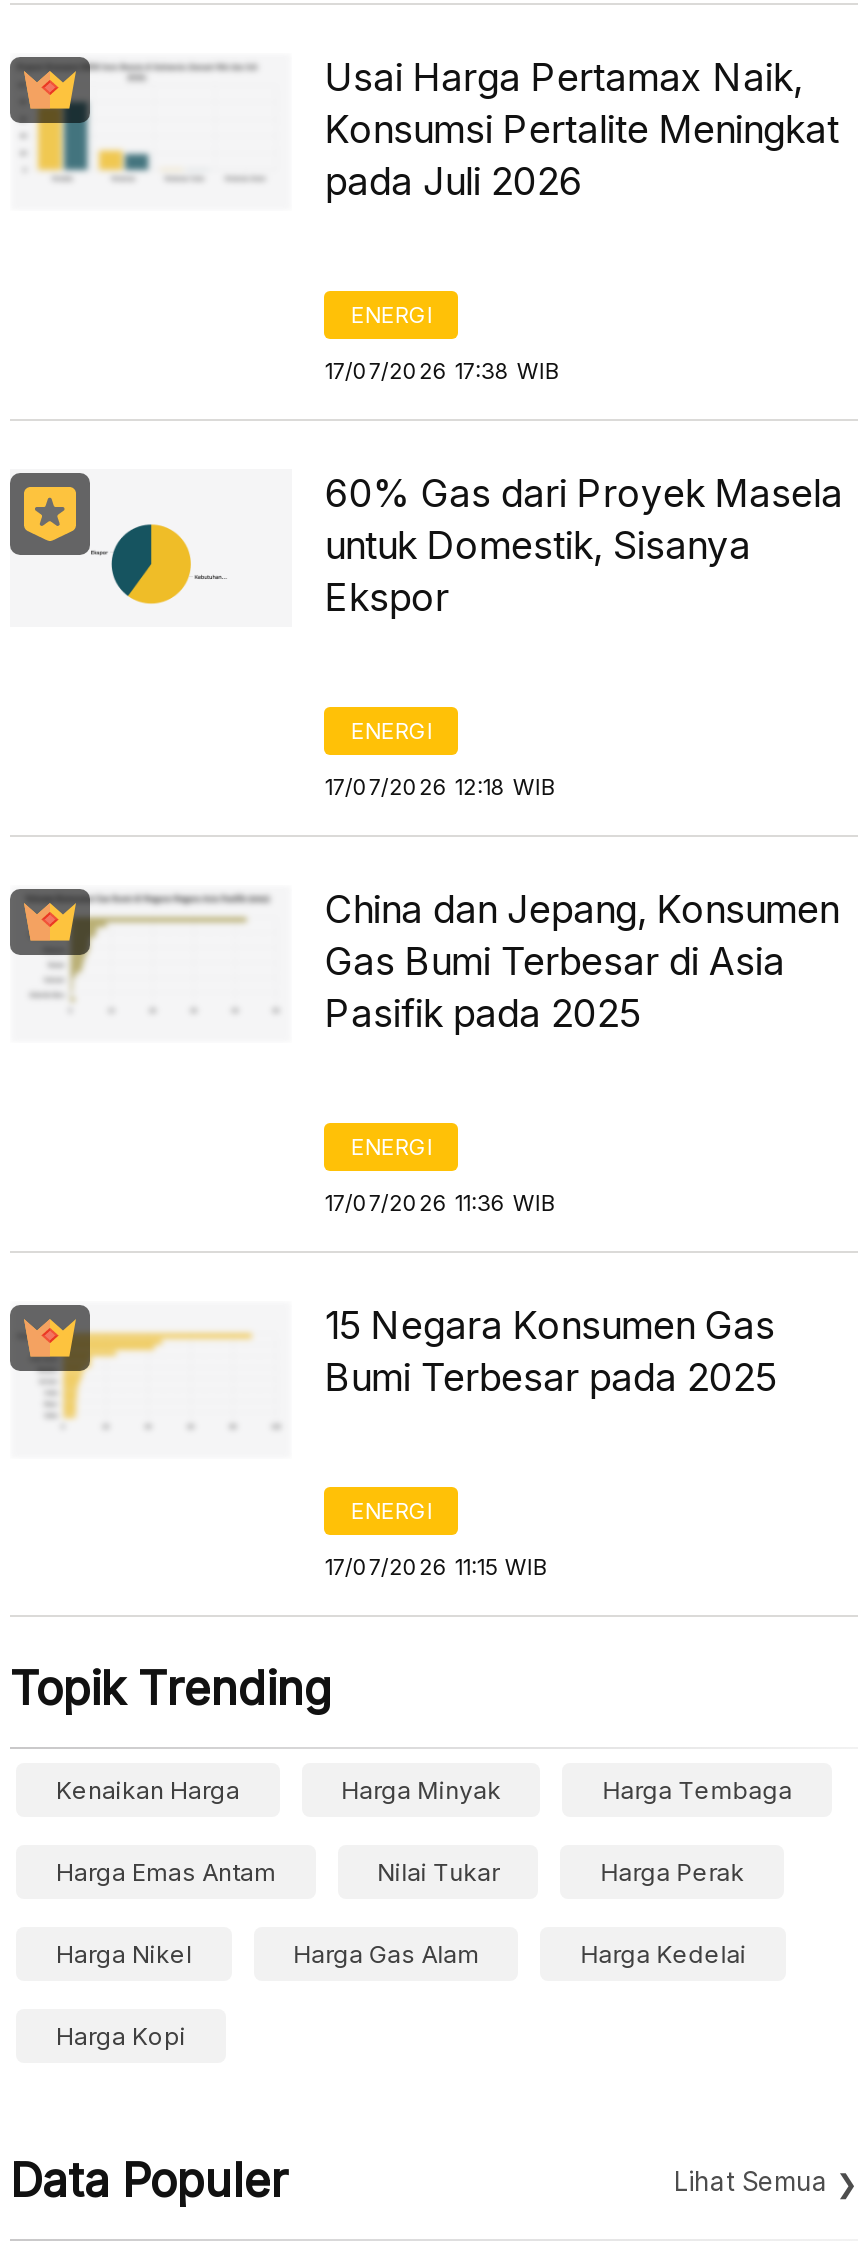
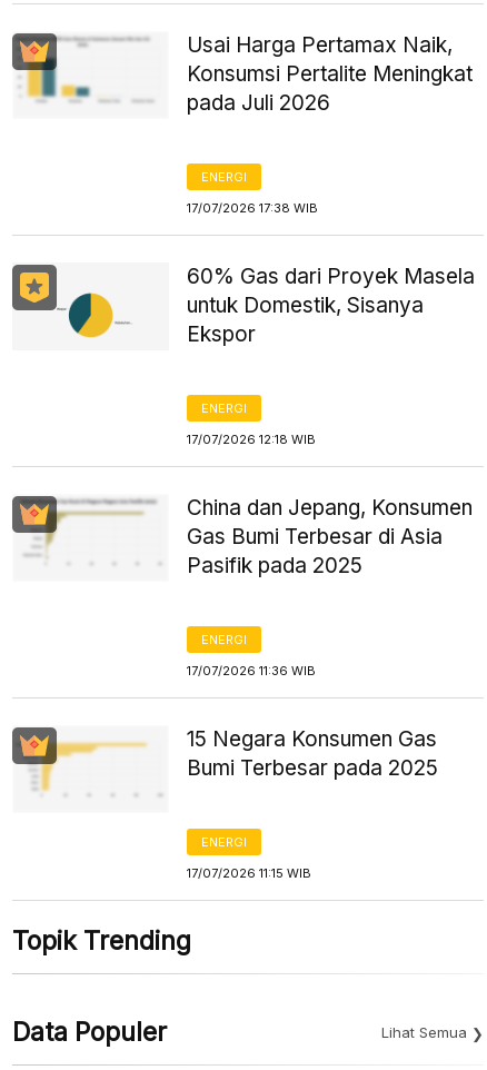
[56,1775,792,2051] Kenaikan Harga | Harga Minyak | Harga Tembaga | Harga Emas Antam | Nilai Tukar | Harga Perak | Harga Nikel | Harga Gas Alam | Harga Kedelai | Harga Kopi -> none

